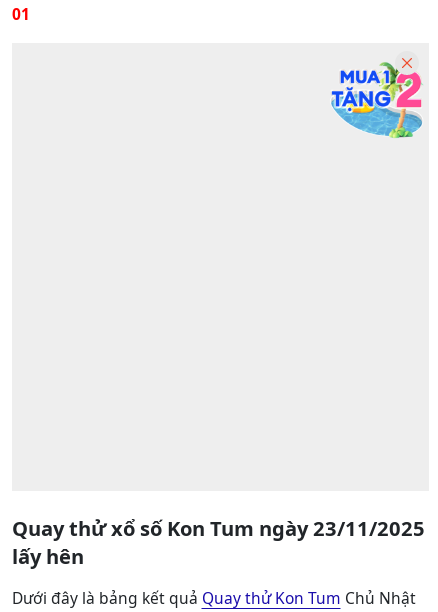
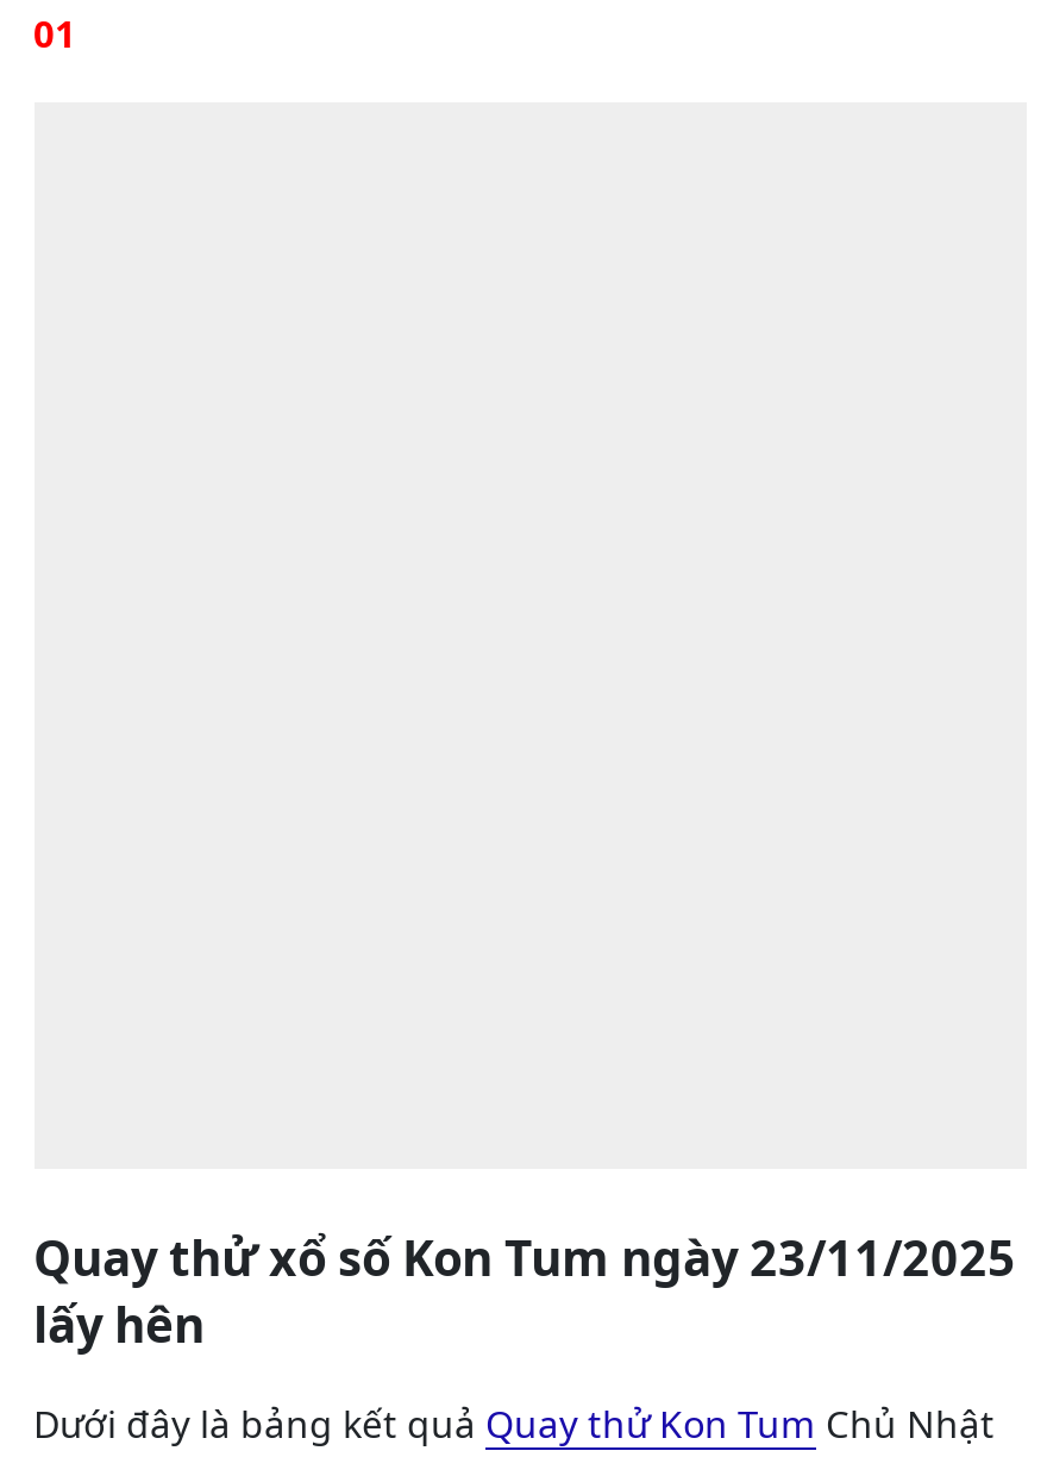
[330,57,423,139] [image] -> none

